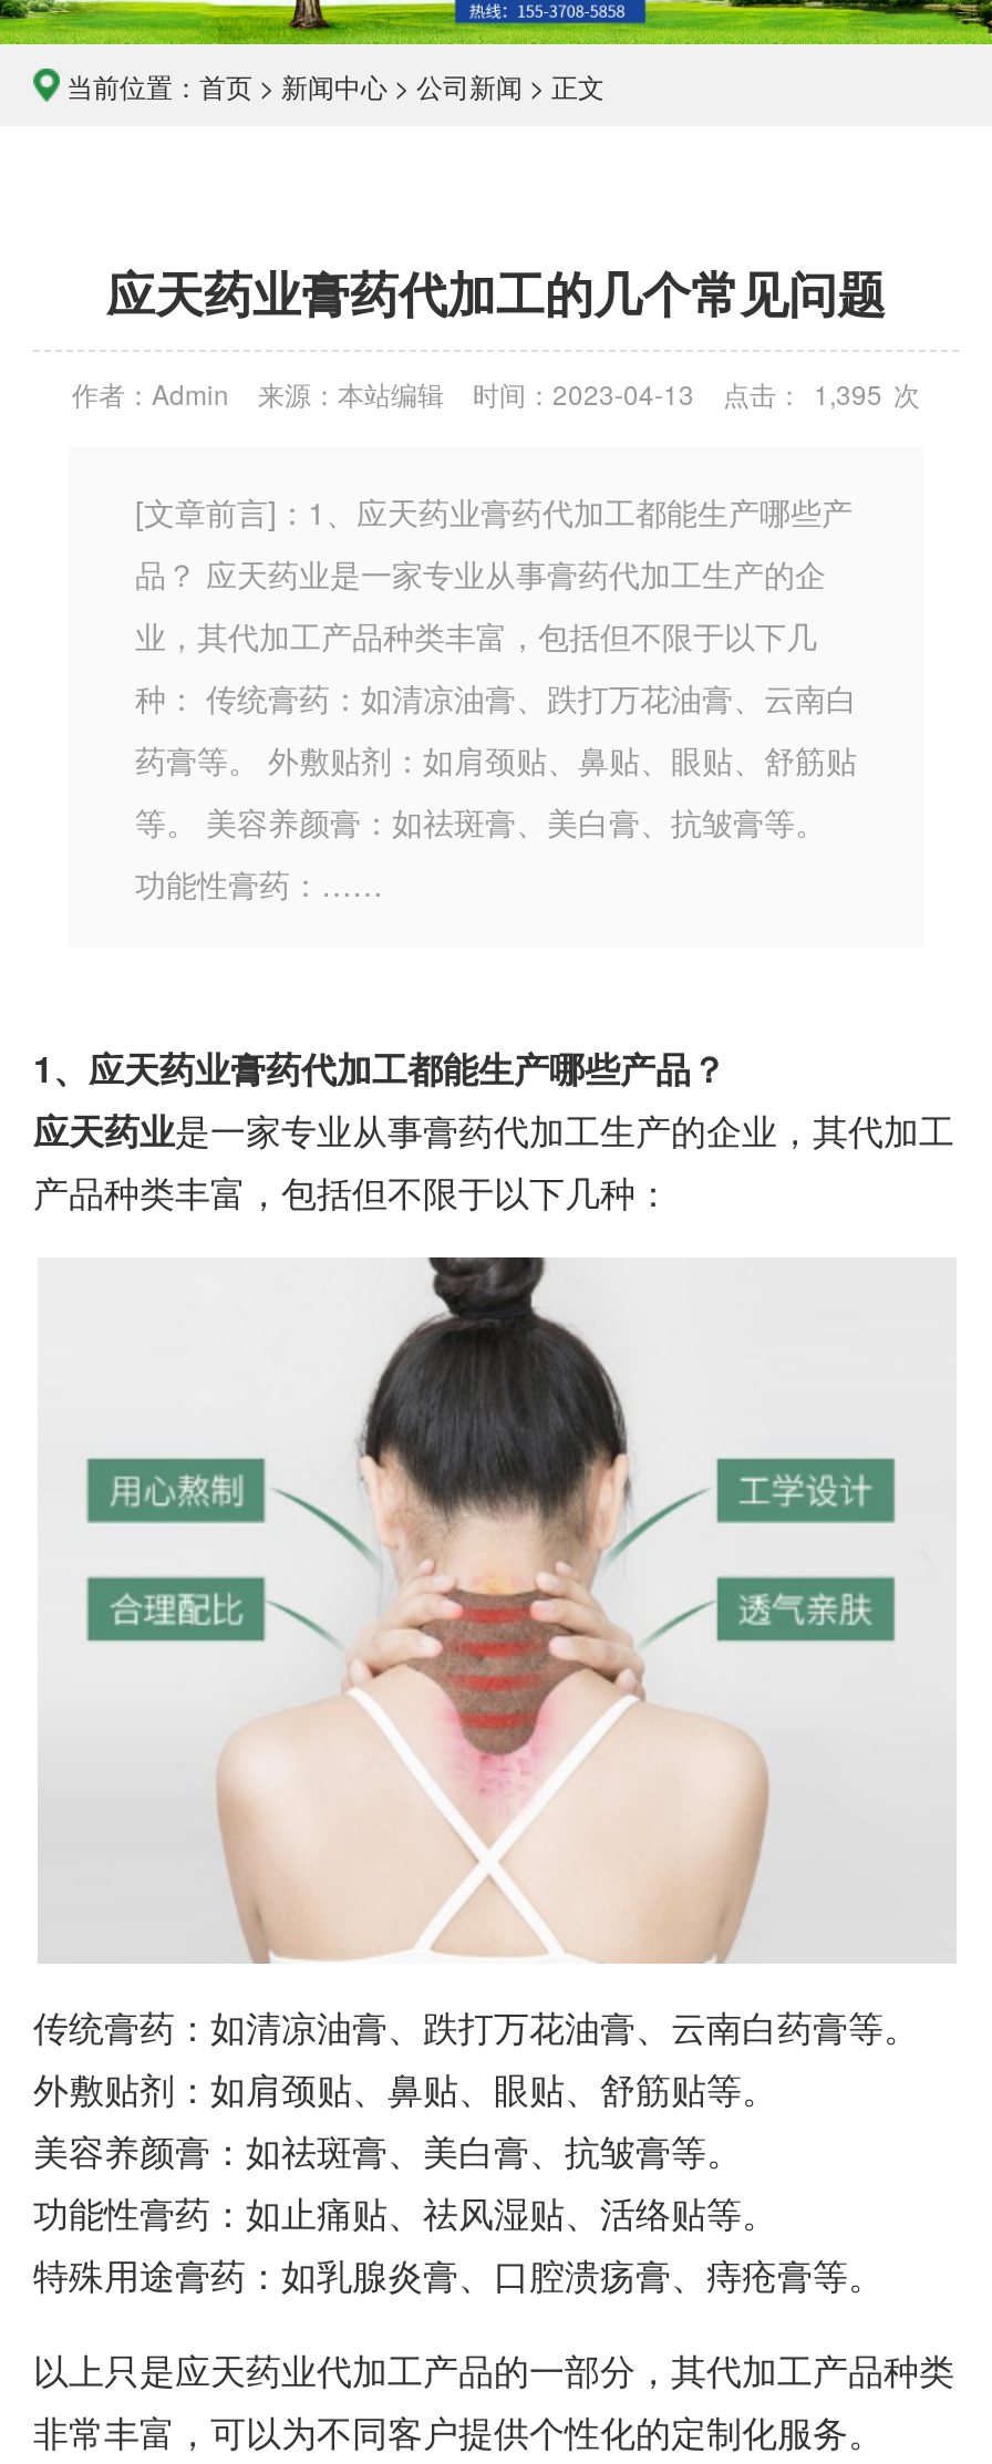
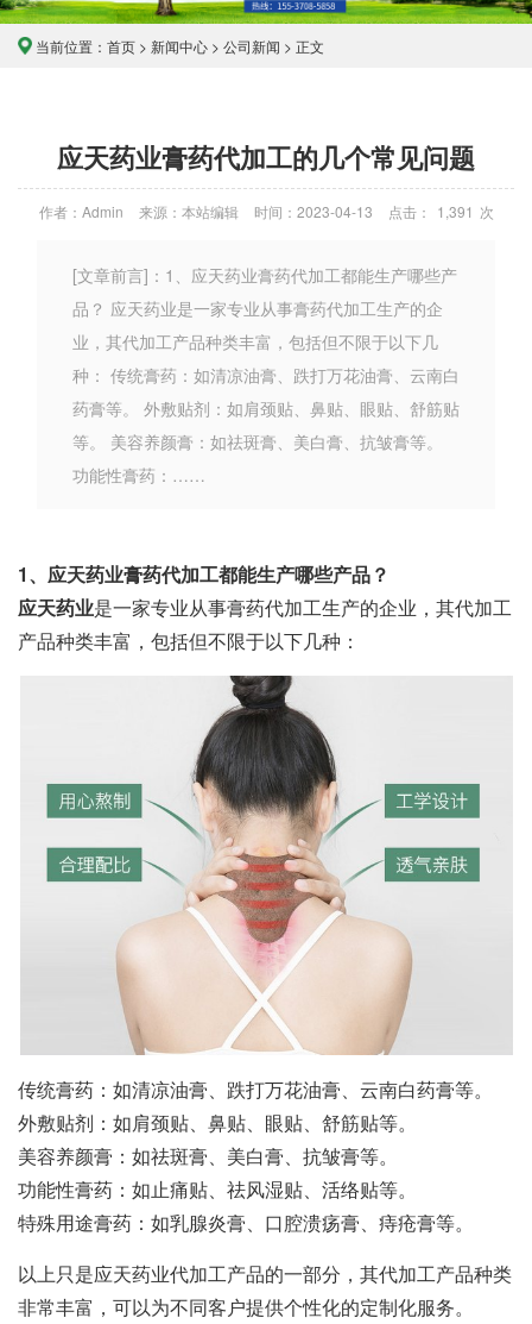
[72,373,920,411] 作者：Admin 来源：本站编辑 时间：2023-04-13 点击： 1,395 次 -> [39,201,493,221] 作者：Admin 来源：本站编辑 时间：2023-04-13 点击： 1,391 次

